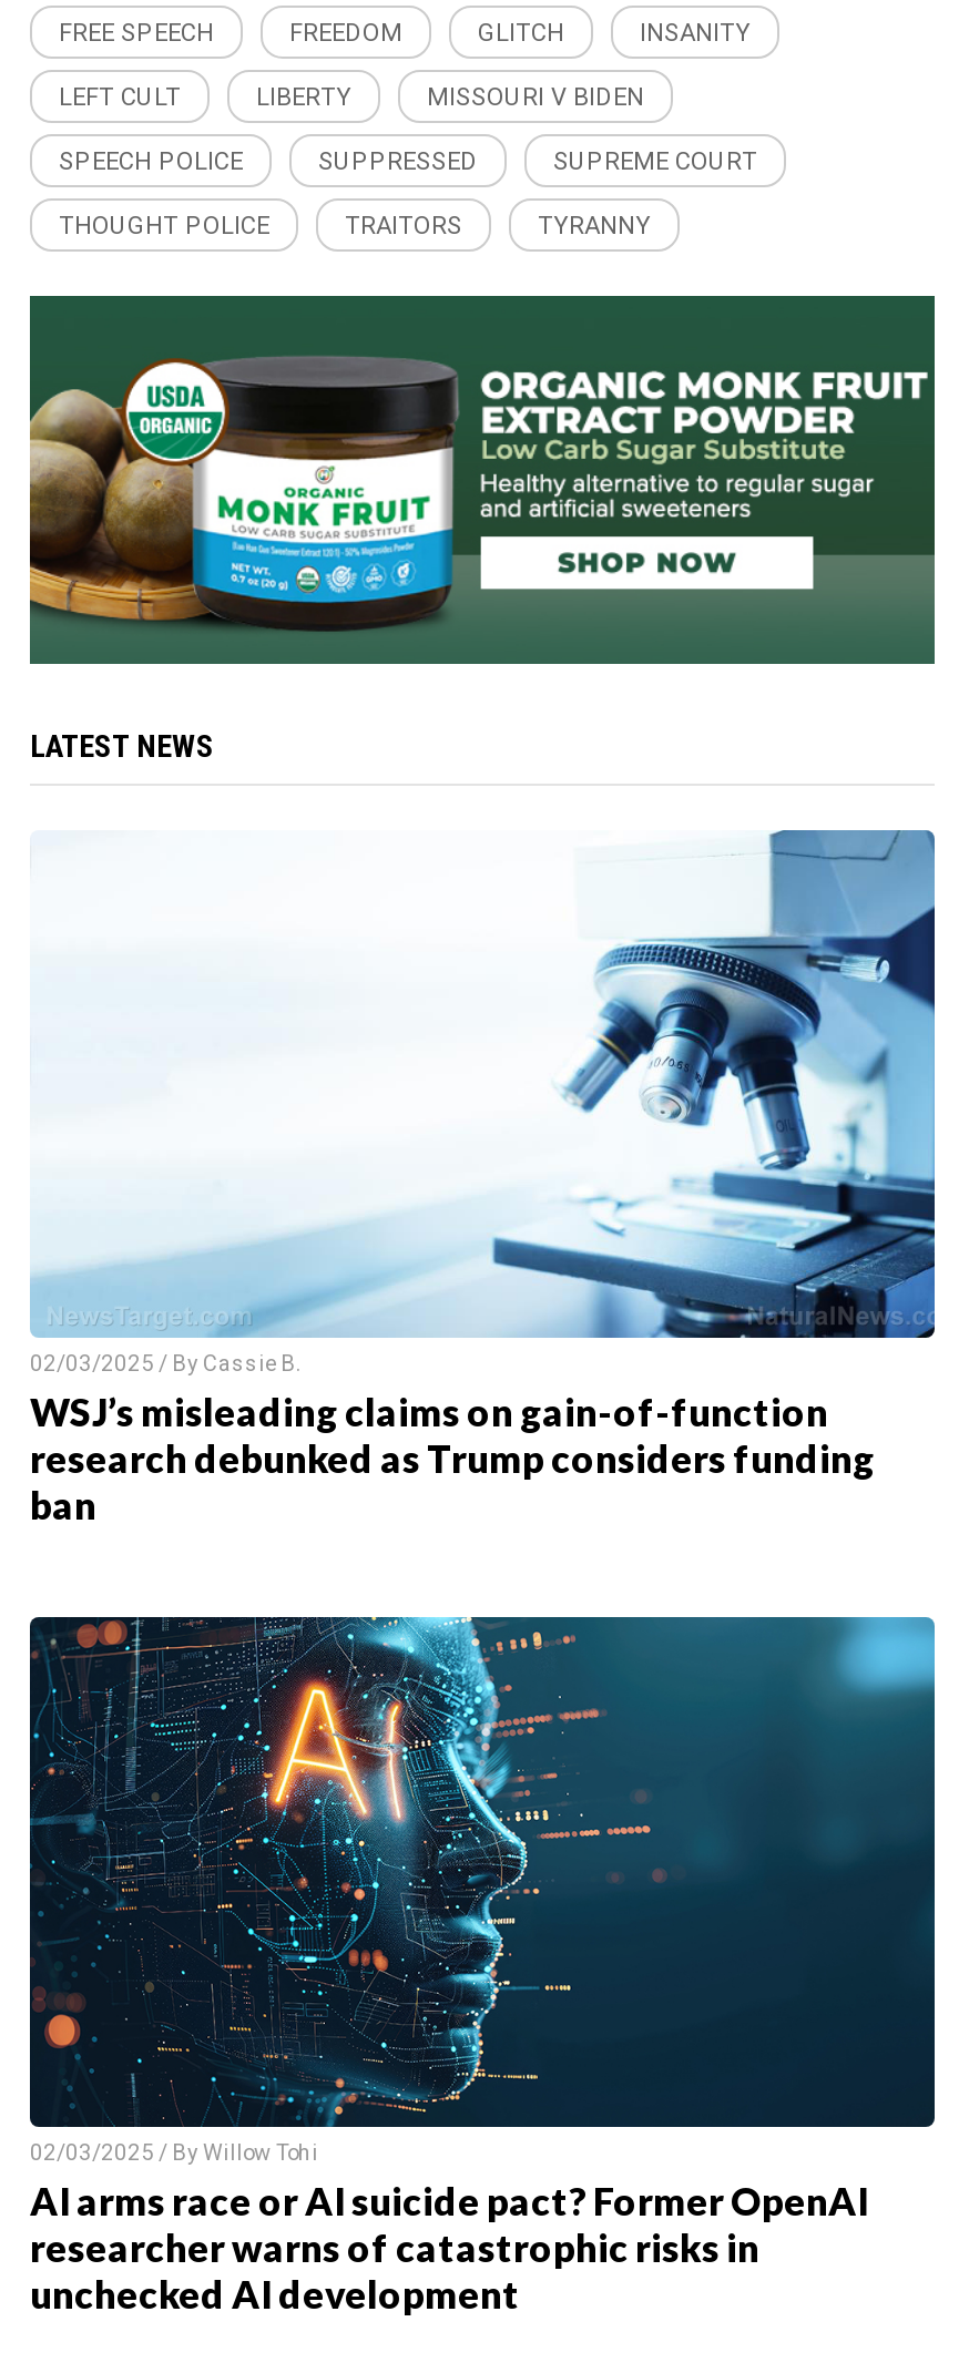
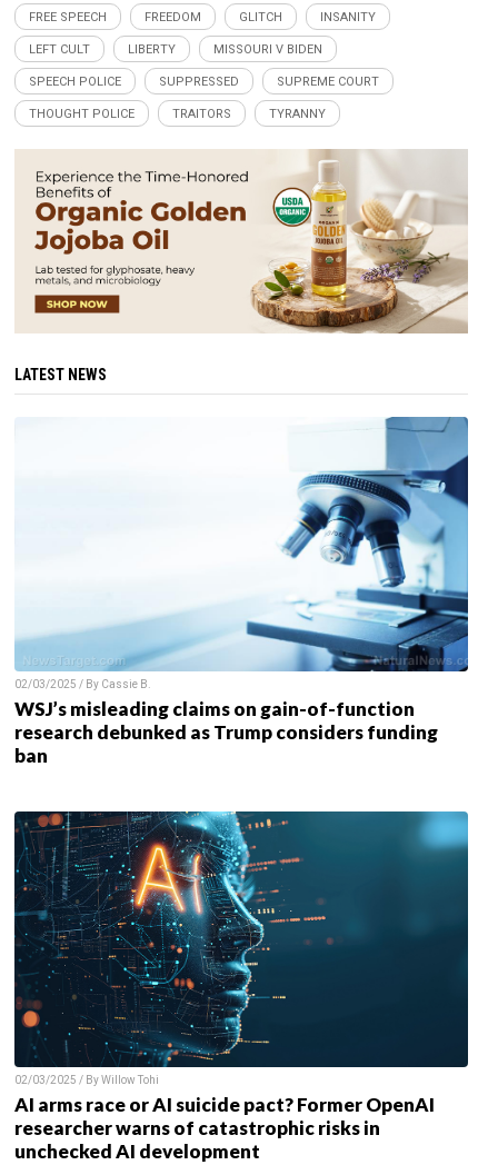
[28,294,937,666] [image] -> [14,149,468,335] [image]

